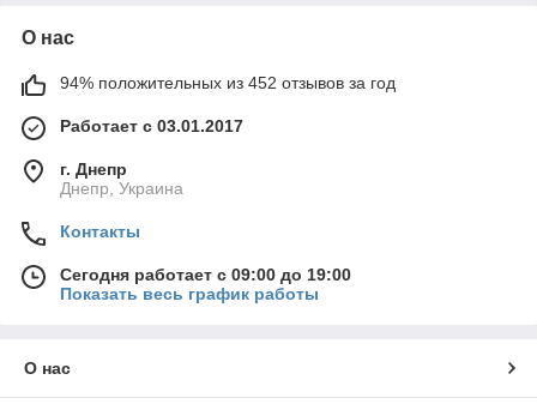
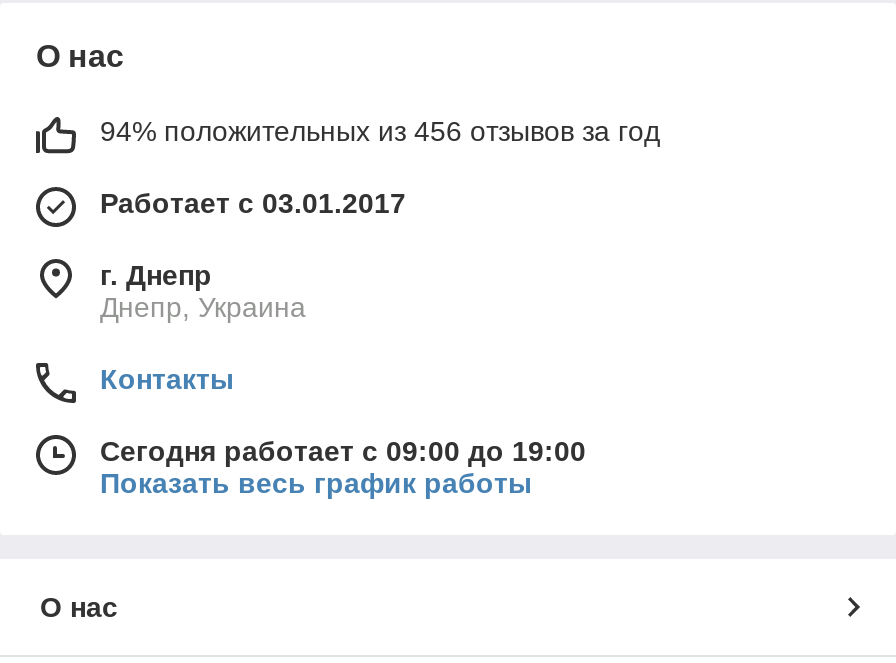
[60,74,396,93] 94% положительных из 452 отзывов за год -> [100,116,660,148] 94% положительных из 456 отзывов за год

